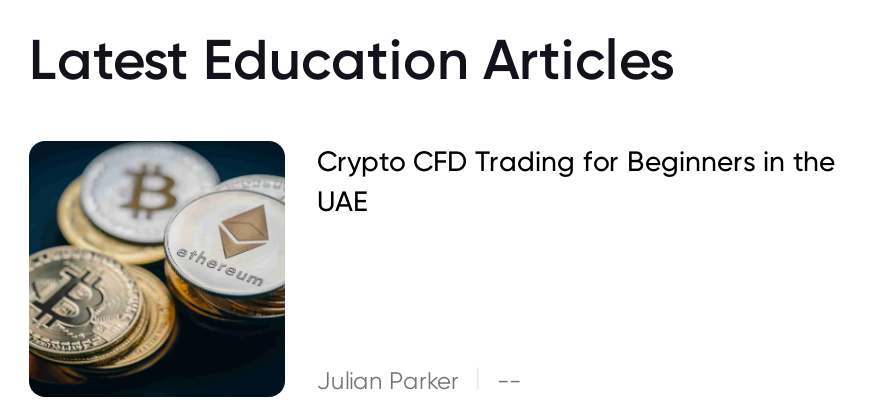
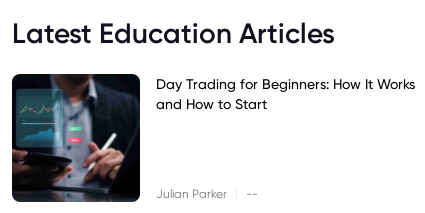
[27,141,835,397] [image] | Crypto CFD Trading for Beginners in the | UAE -> [11,74,415,203] [image] | Day Trading for Beginners: How It Works | and How to Start

